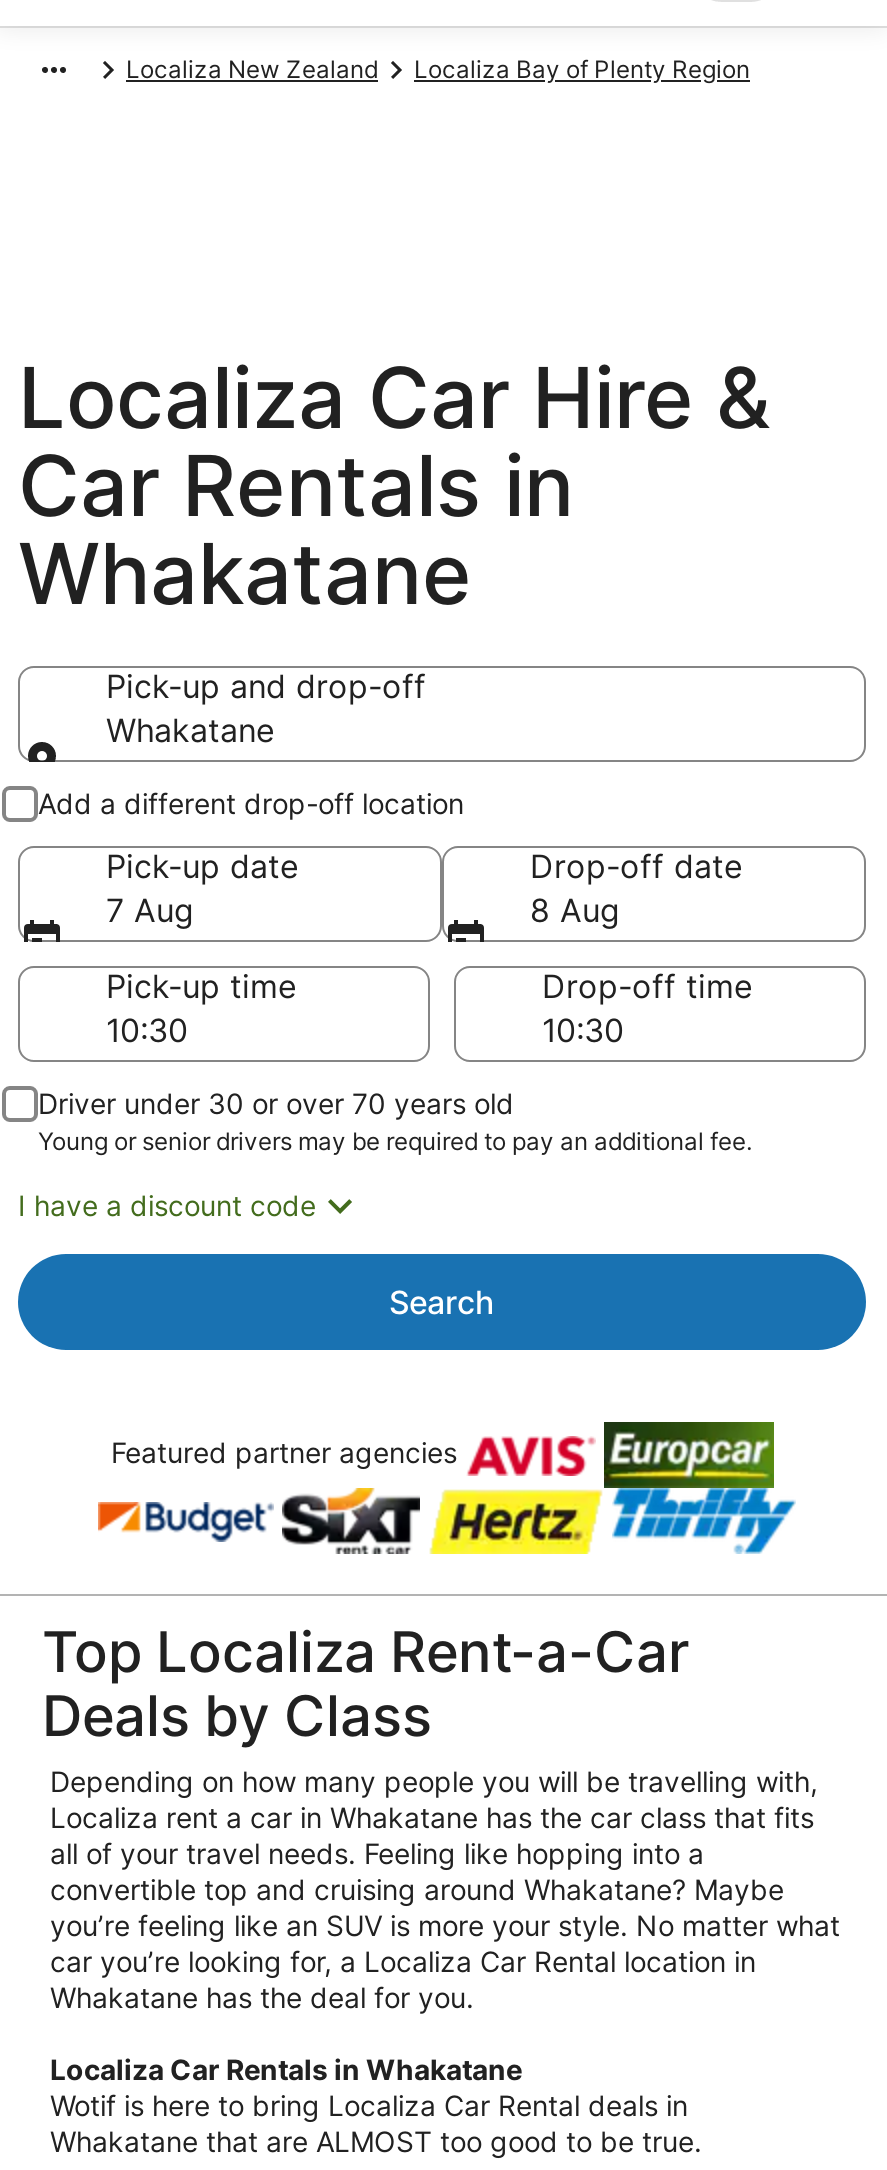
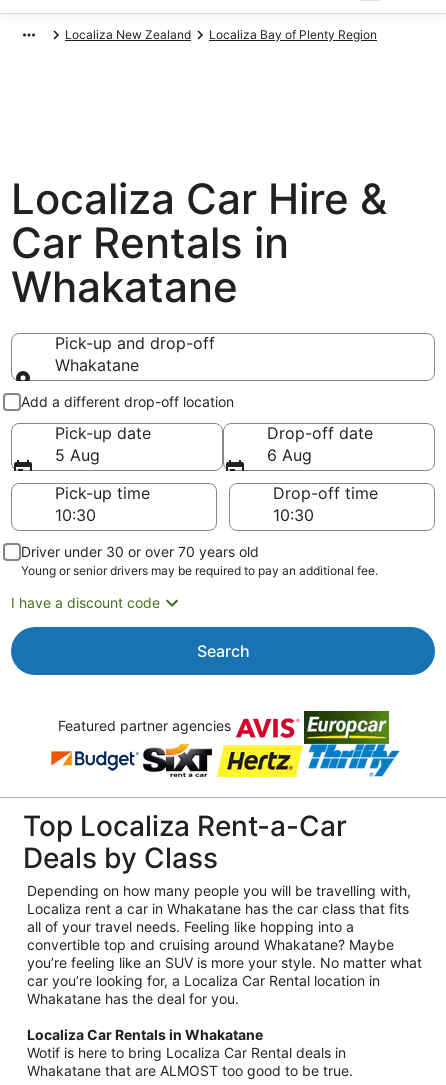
[106,890,194,930] 7 Aug -> [55,445,100,465] 5 Aug
[530,890,620,930] 8 Aug -> [267,445,312,465] 6 Aug

